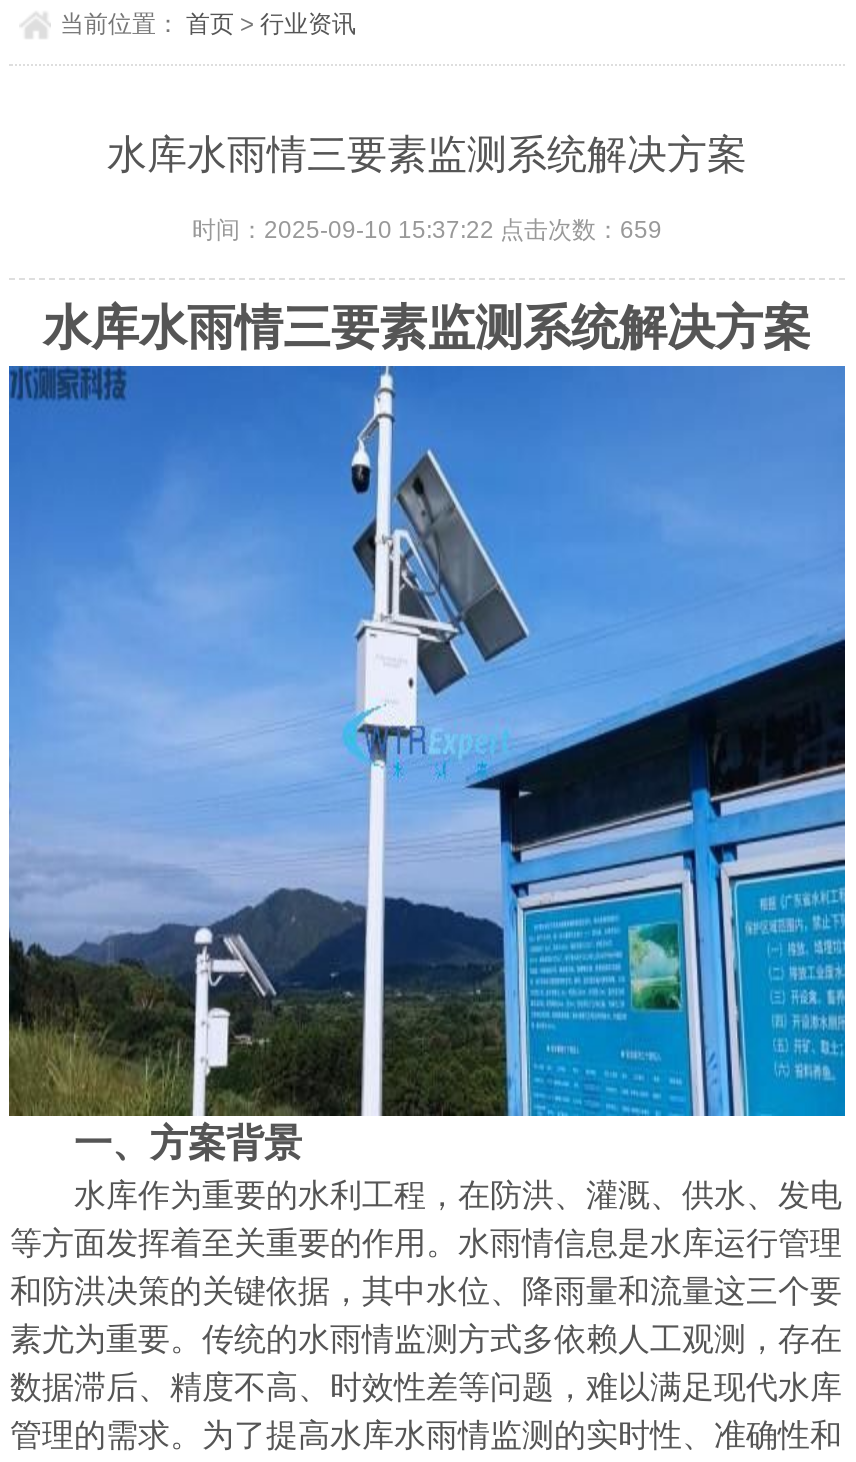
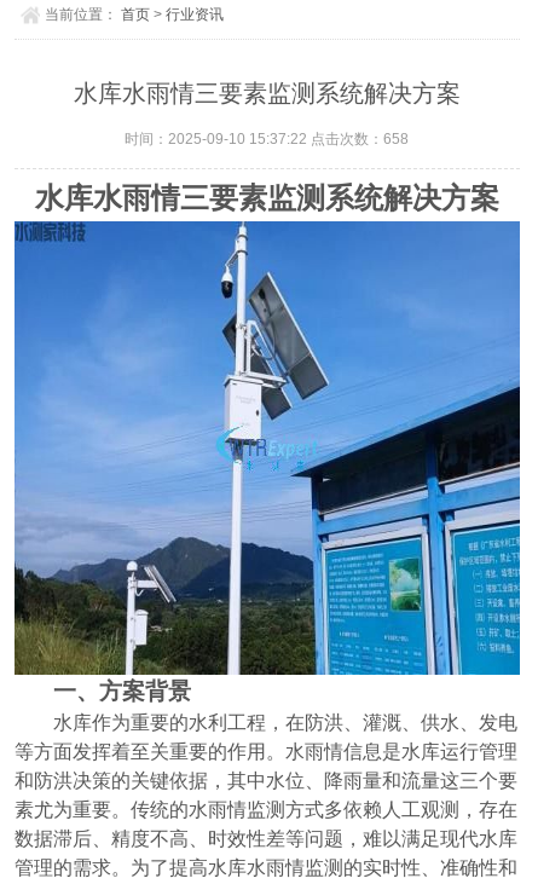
[192,216,662,244] 时间：2025-09-10 15:37:22 点击次数：659 -> [125,131,409,148] 时间：2025-09-10 15:37:22 点击次数：658

